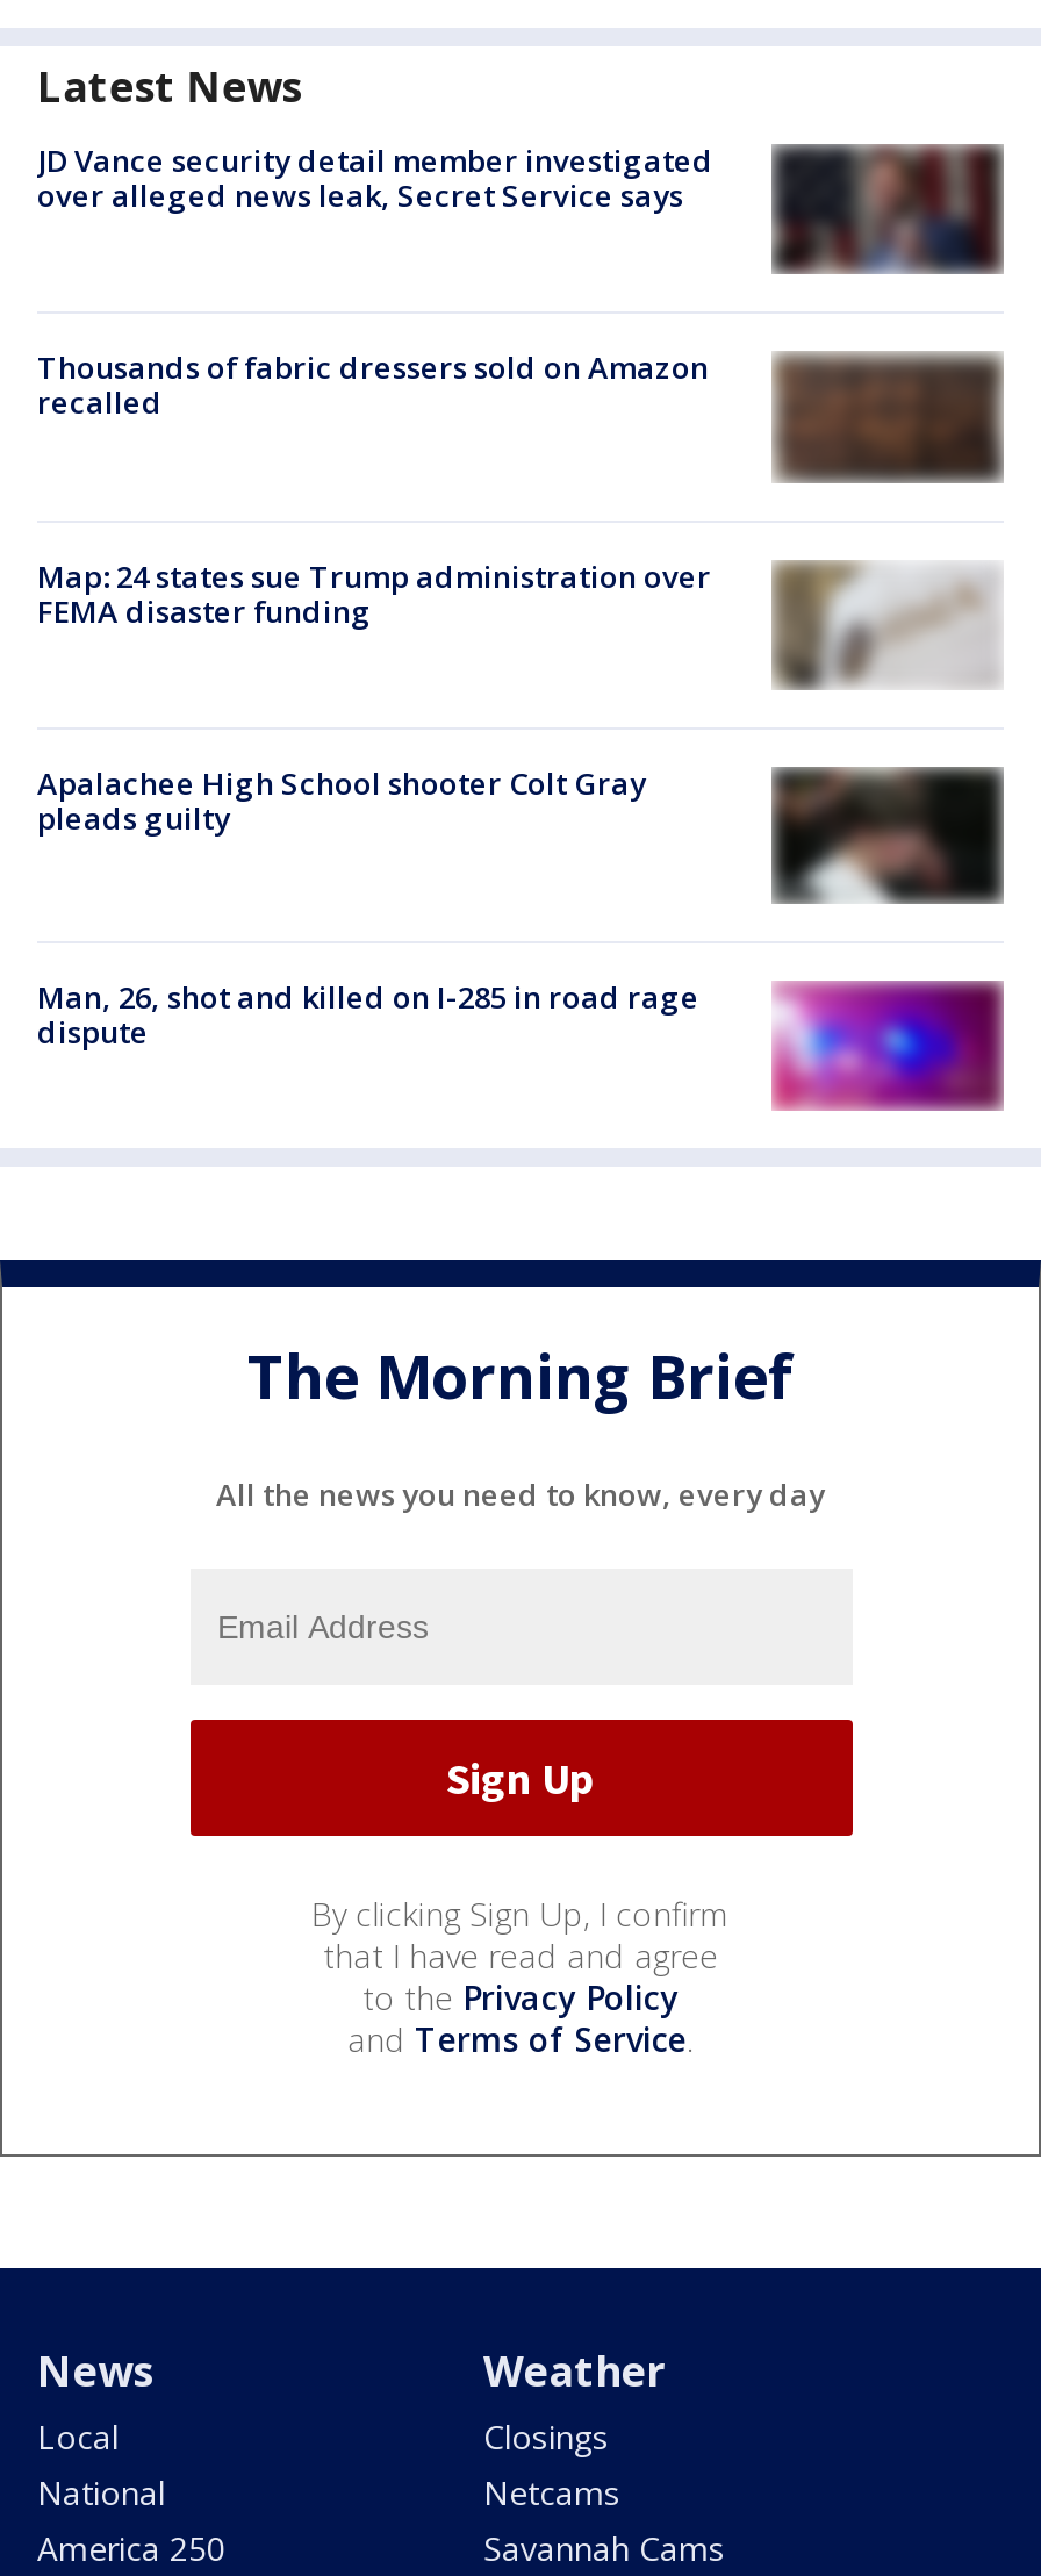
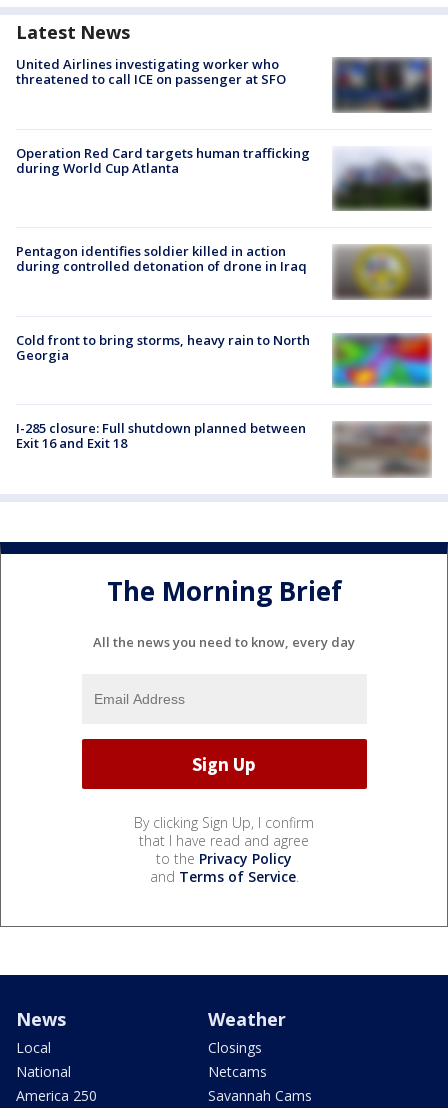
[37,139,713,216] JD Vance security detail member investigated | over alleged news leak, Secret Service says -> [16,55,286,88] United Airlines investigating worker who | threatened to call ICE on passenger at SFO
[776,146,999,272] [image] -> [335,57,429,110] [image]
[37,347,1004,493] [image] | Thousands of fabric dressers sold on Amazon | recalled -> [16,144,432,212] [image] | Operation Red Card targets human trafficking | during World Cup Atlanta
[37,554,1001,699] [image] | Map: 24 states sue Trump administration over | FEMA disaster funding -> [16,240,432,301] [image] | Pentagon identifies soldier killed in action | during controlled detonation of drone in Iraq
[37,762,646,838] Apalachee High School shooter Colt Gray | pleads guilty -> [16,331,310,364] Cold front to bring storms, heavy rain to North | Georgia
[771,765,1006,904] [image] -> [332,329,433,388] [image]
[37,976,1004,1111] [image] | Man, 26, shot and killed on I-285 in road rage | dispute -> [16,419,432,478] [image] | I-285 closure: Full shutdown planned between | Exit 16 and Exit 18

